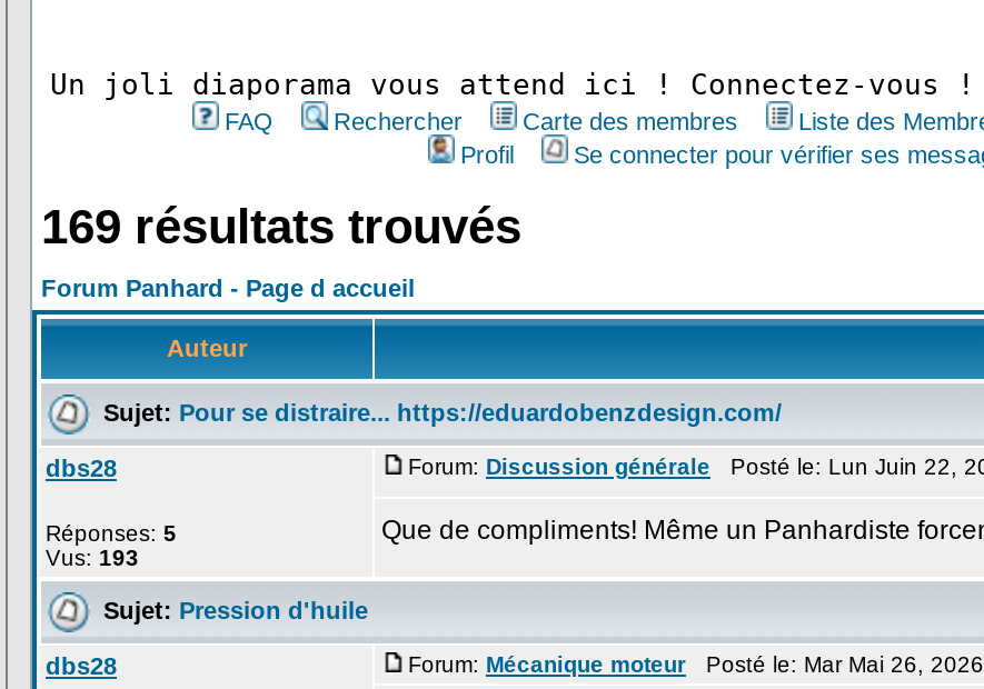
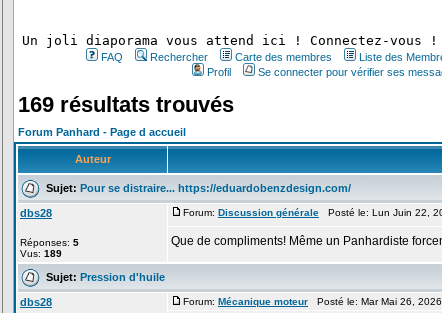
[46,546,139,570] Vus: 193 -> [20,248,62,259] Vus: 189

